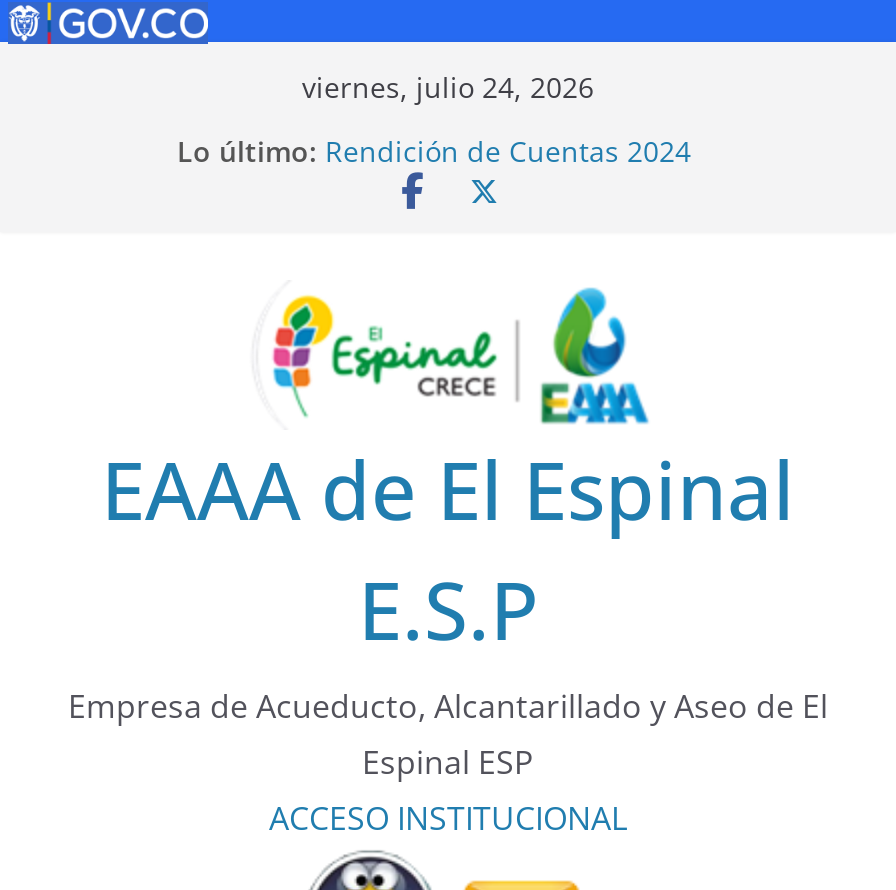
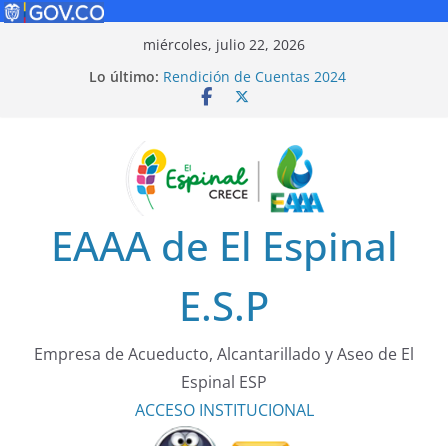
[302,68,594,106] viernes, julio 24, 2026 -> [143,35,305,54] miércoles, julio 22, 2026

